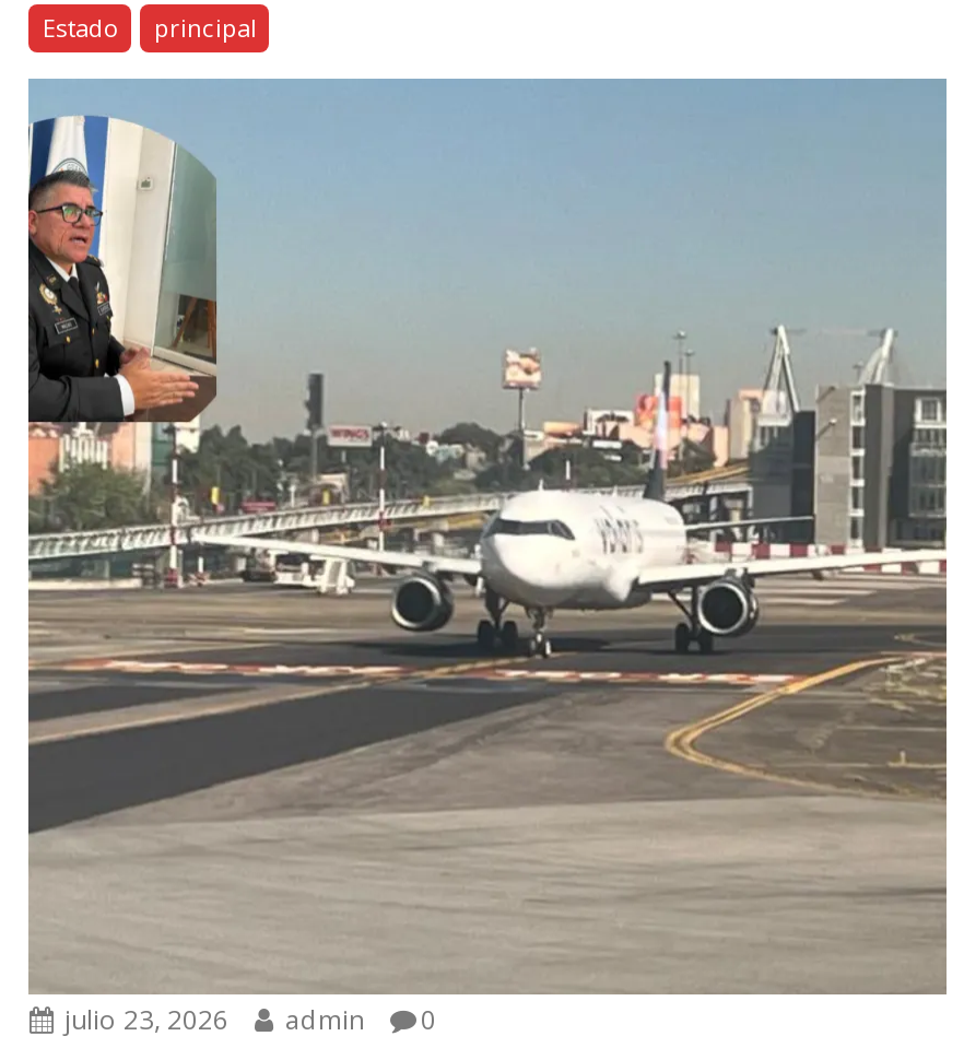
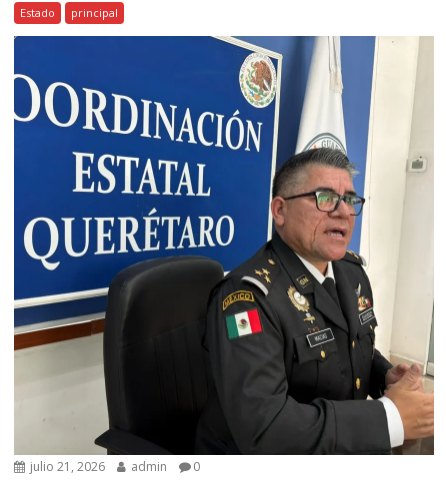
[26,76,949,1037] [image] | julio 23, 2026 admin 0 -> [13,36,434,475] [image] | julio 21, 2026 admin 0

